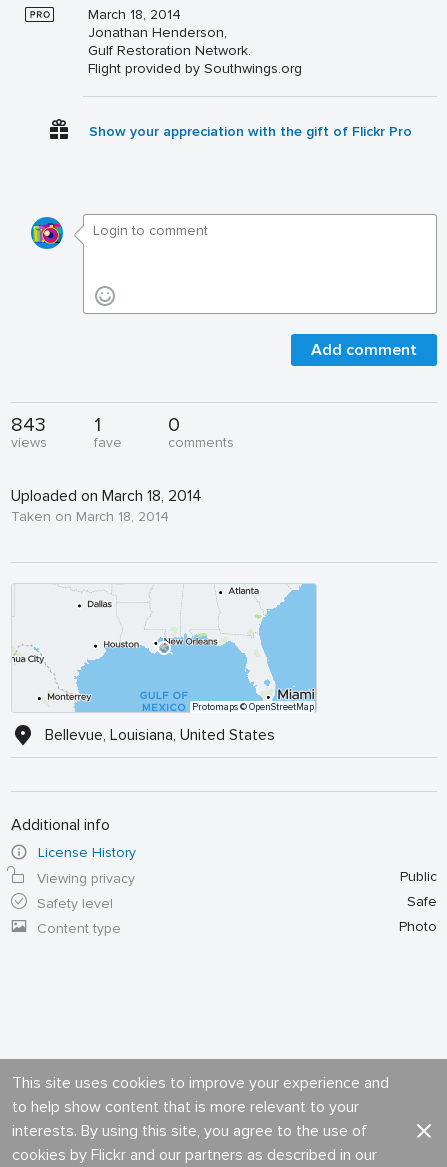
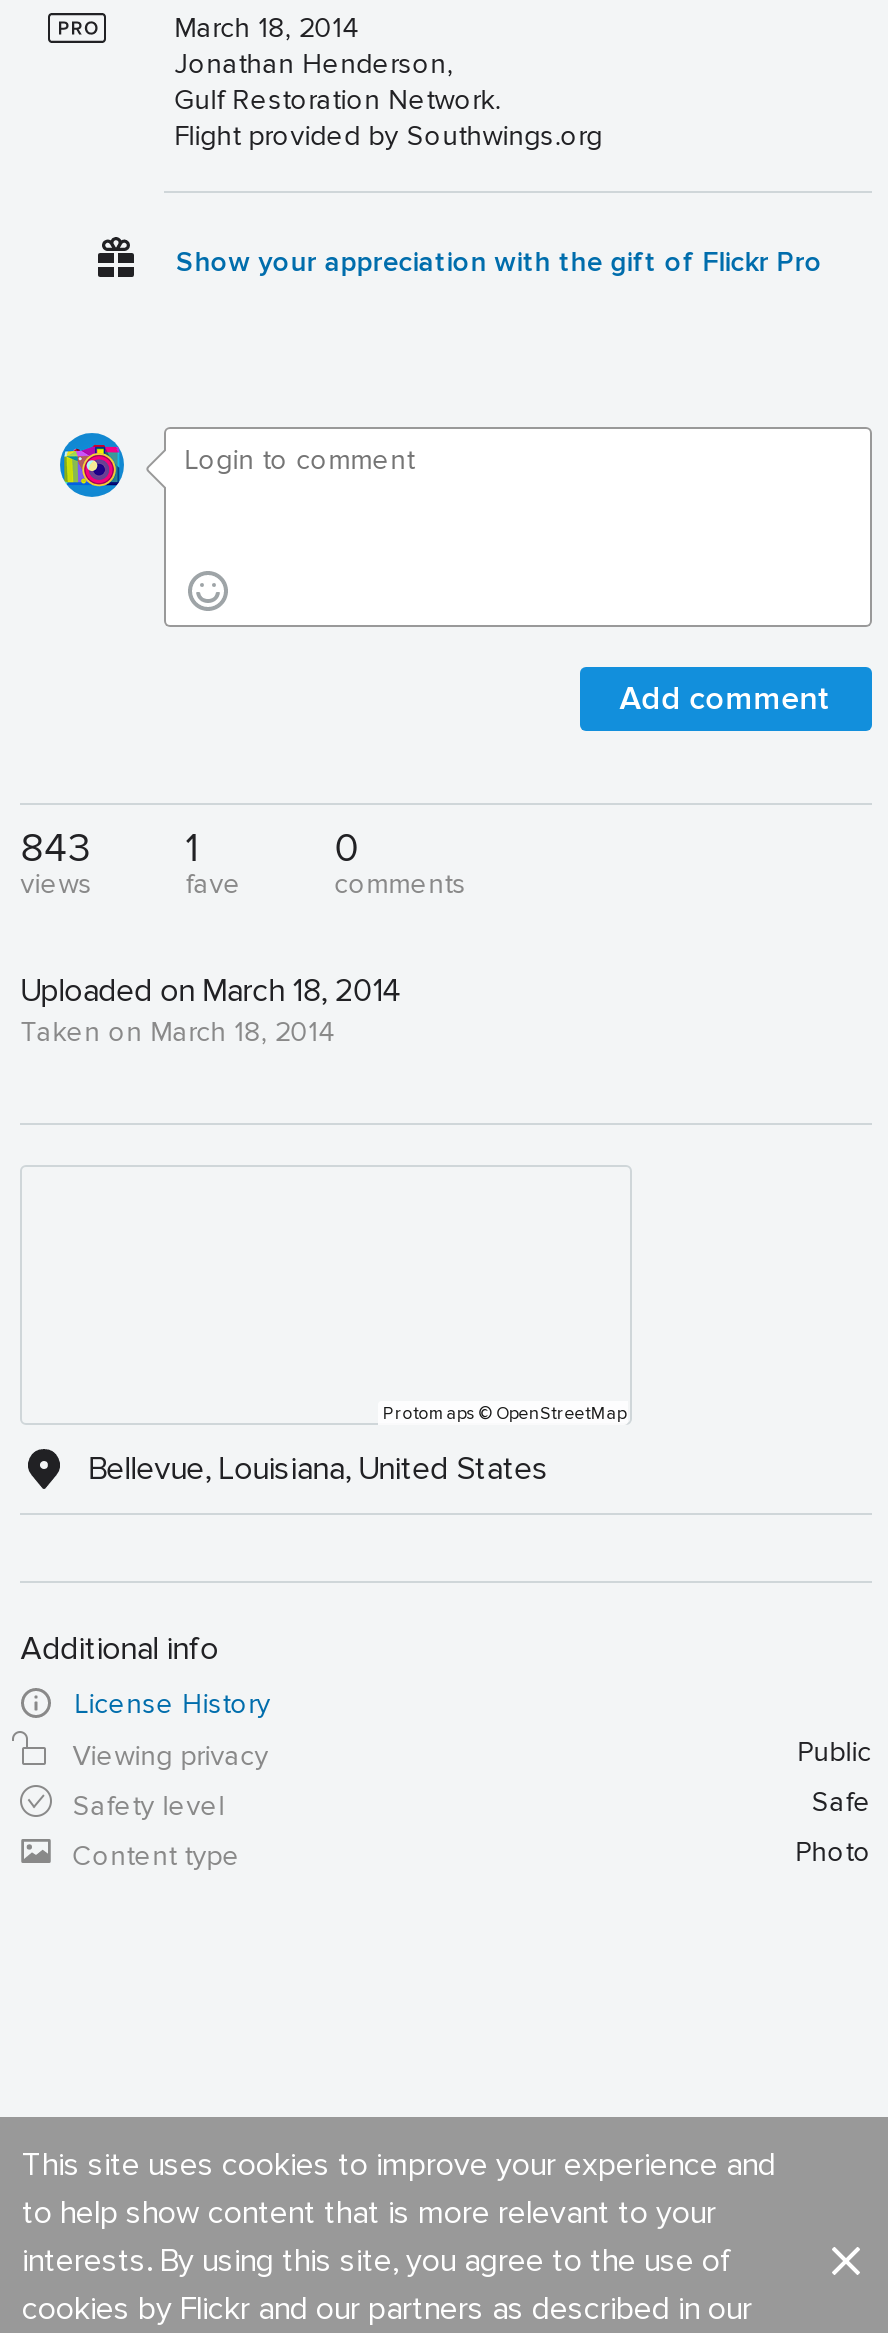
[11,583,317,713] [image] -> none

